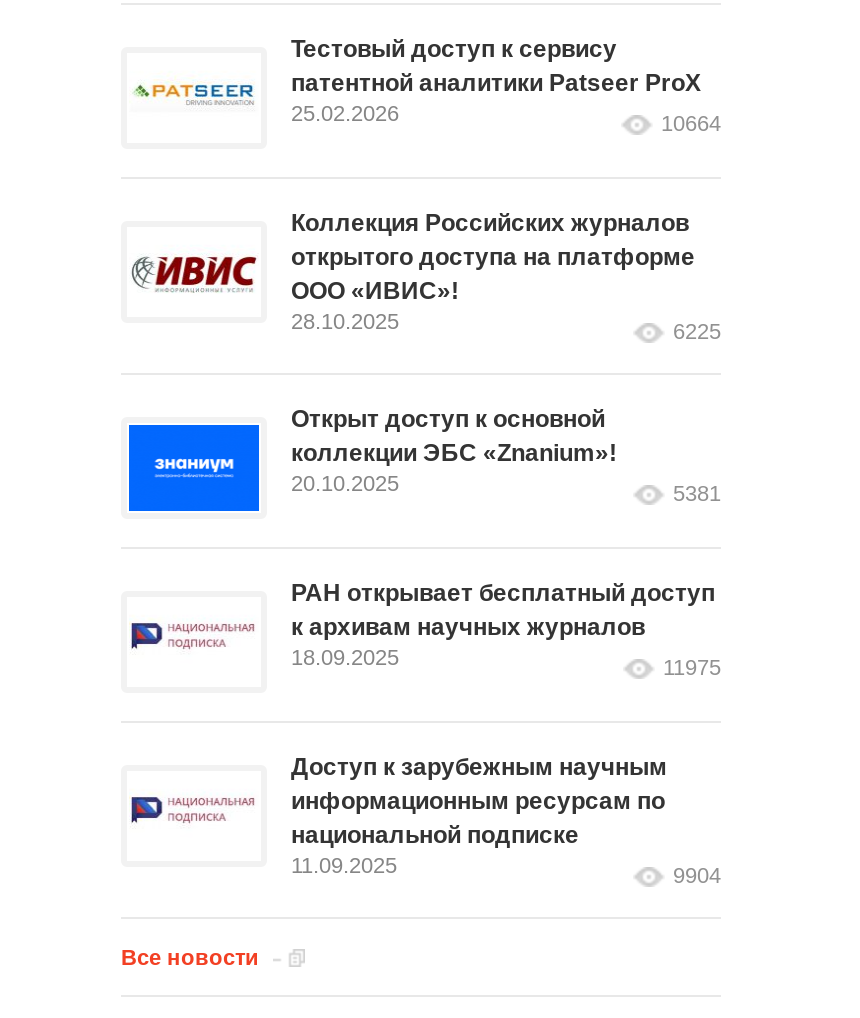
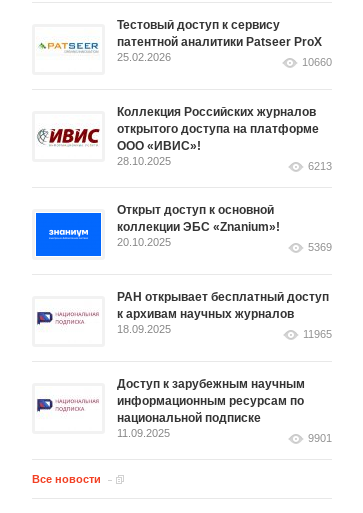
[661,112,721,136] 10664 -> [302,56,332,68] 10660
[673,320,721,344] 6225 -> [308,160,332,172] 6213
[673,482,721,506] 5381 -> [308,241,332,253] 5369
[663,656,721,680] 11975 -> [303,328,332,340] 11965
[673,864,721,888] 9904 -> [308,432,332,444] 9901

